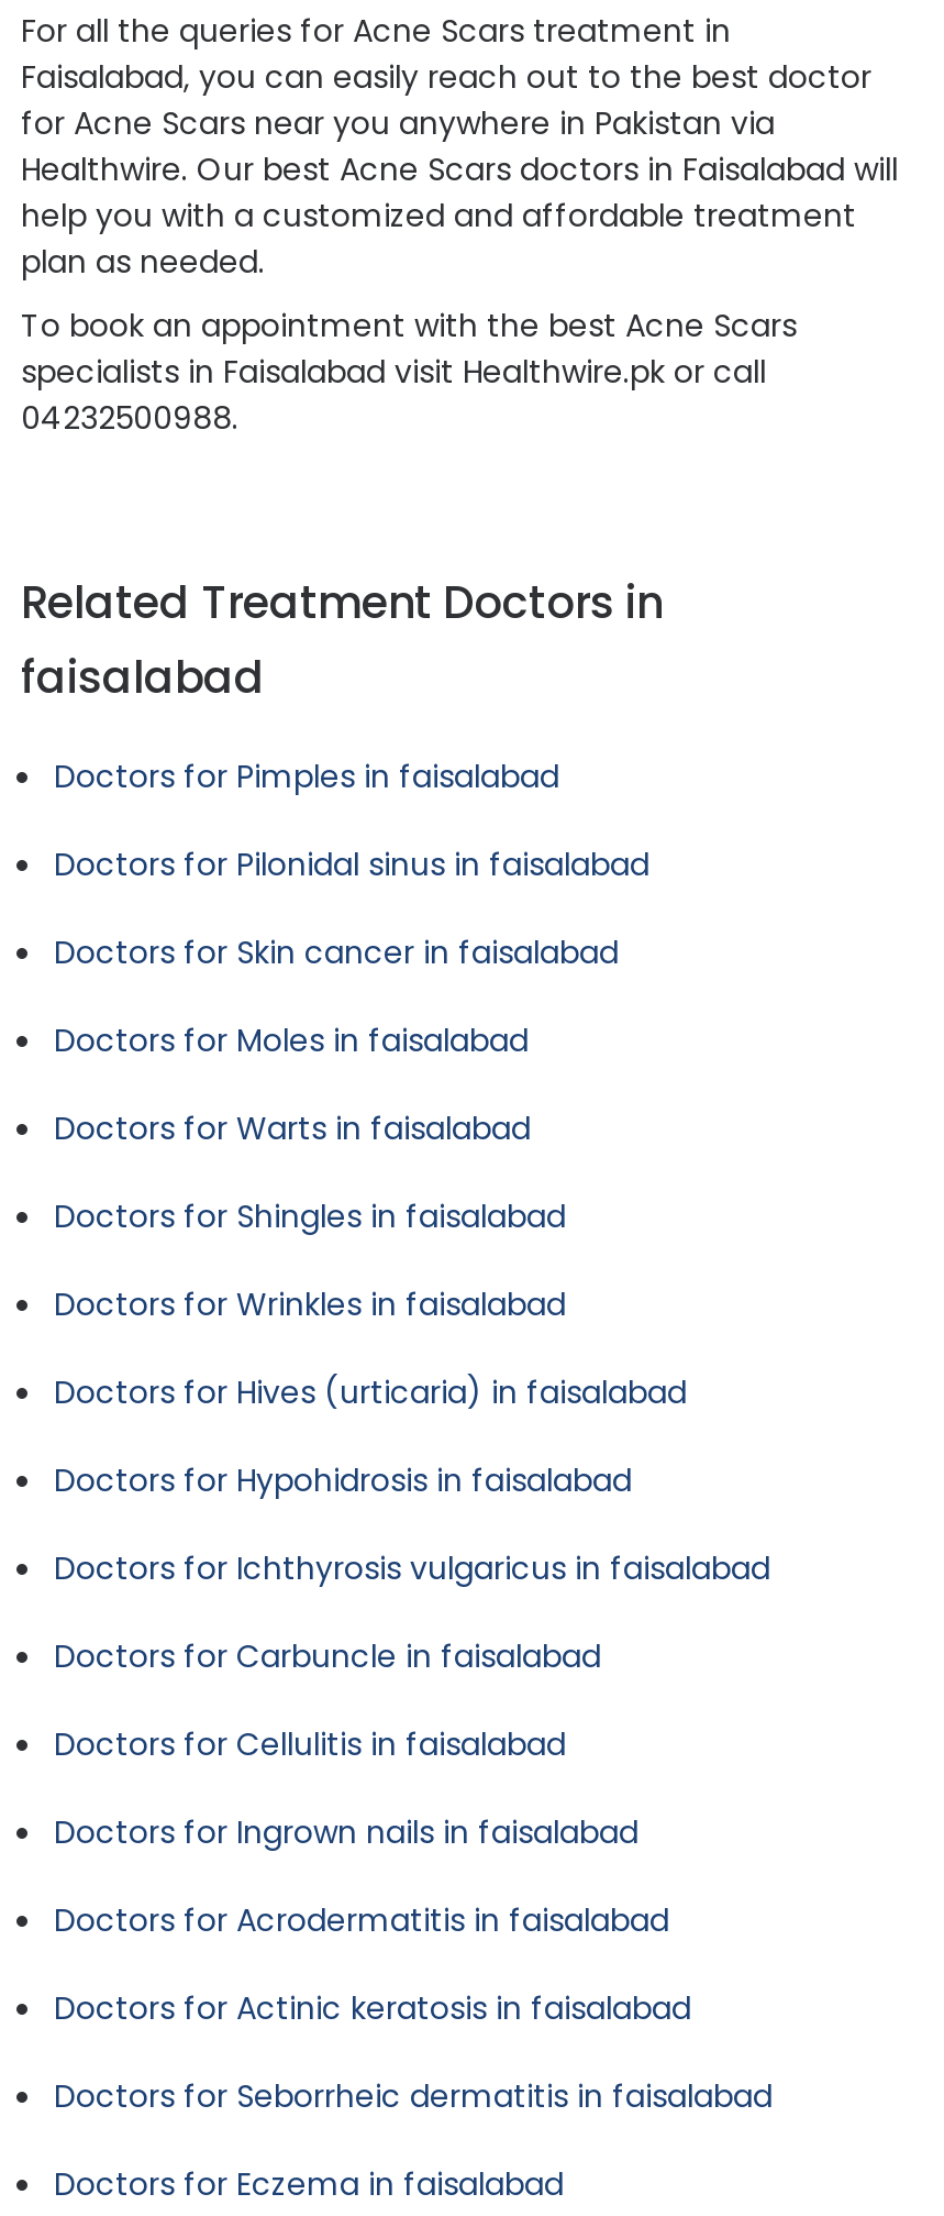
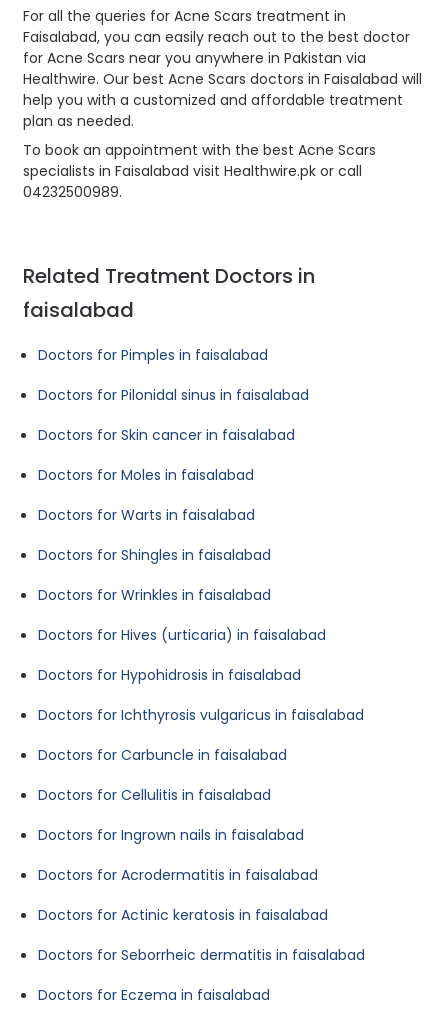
[21,396,238,440] 04232500988. -> [23,182,122,202] 04232500989.

